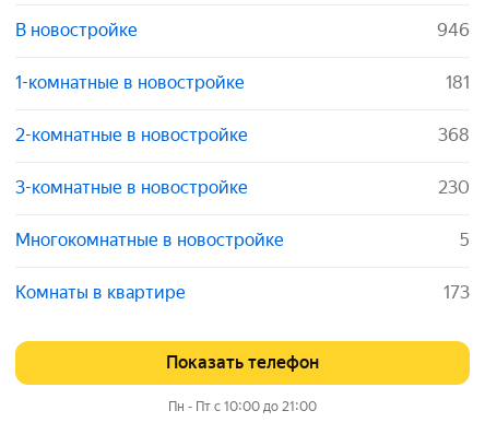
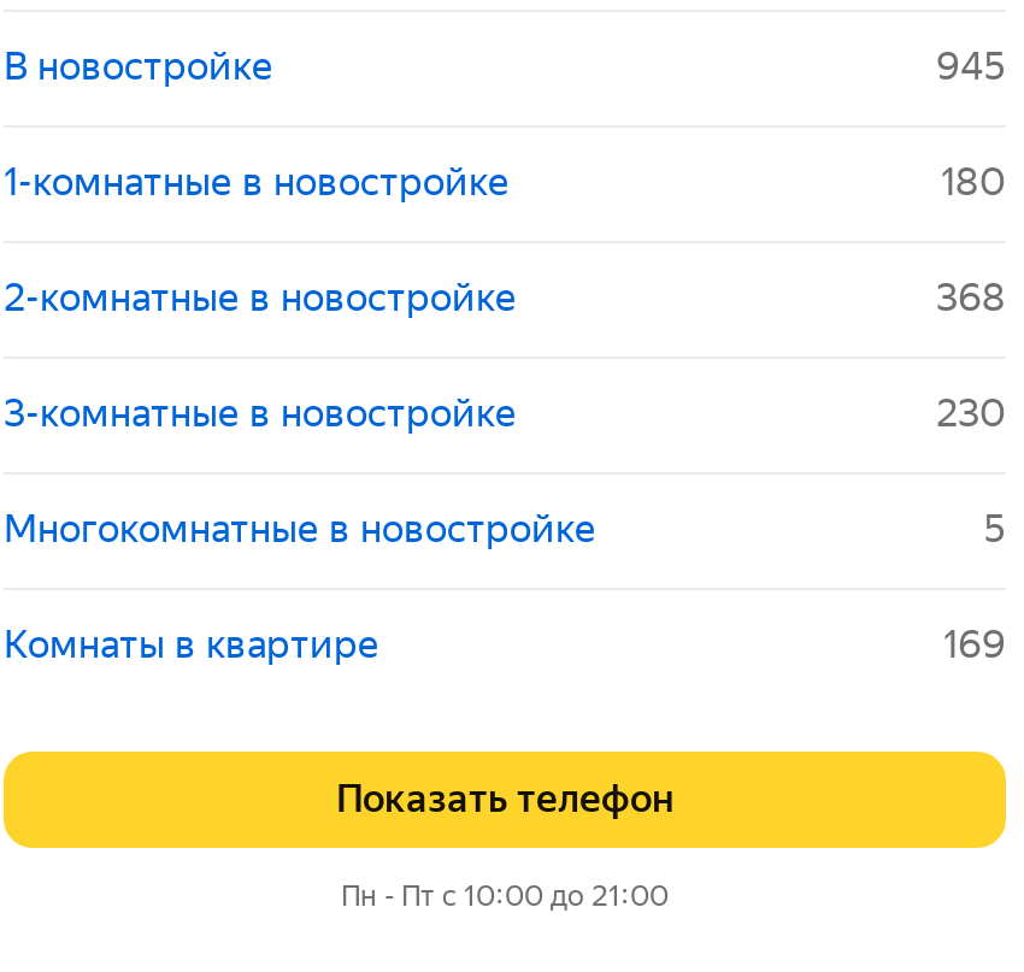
[437,20,470,40] 946 -> [936,43,1006,89] 945
[446,72,470,93] 181 -> [941,159,1006,205] 180
[443,282,470,303] 173 -> [943,622,1006,667] 169

